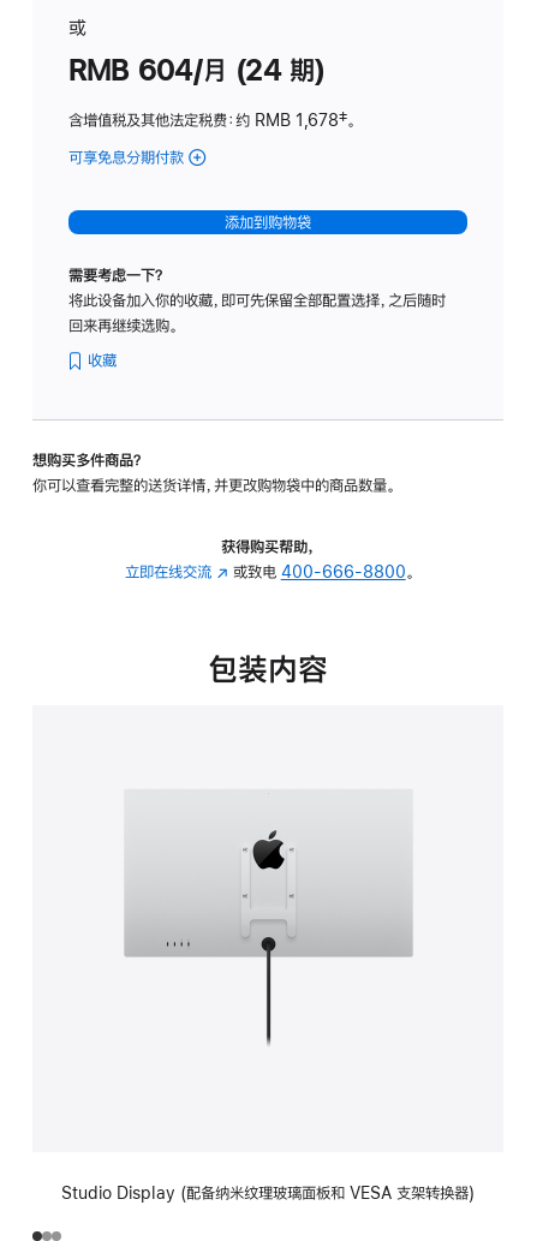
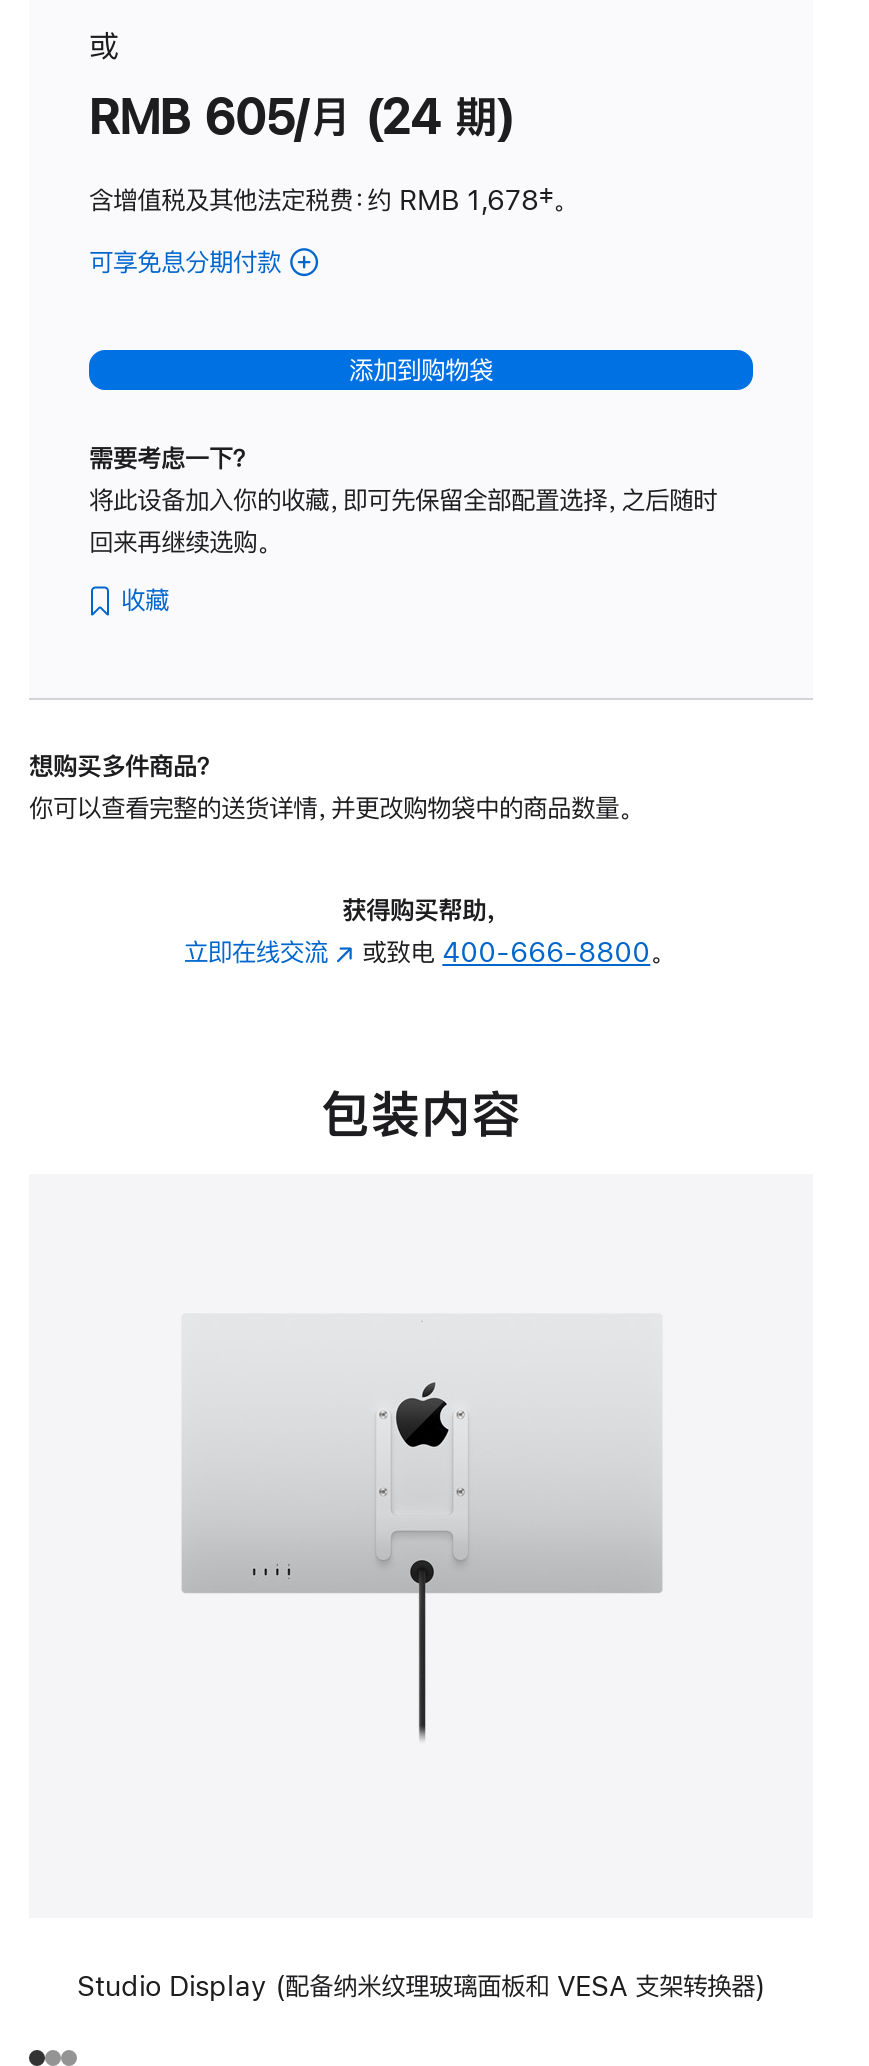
[68,56,325,84] RMB 604/月 (24 期) -> [89,93,514,141] RMB 605/月 (24 期)

